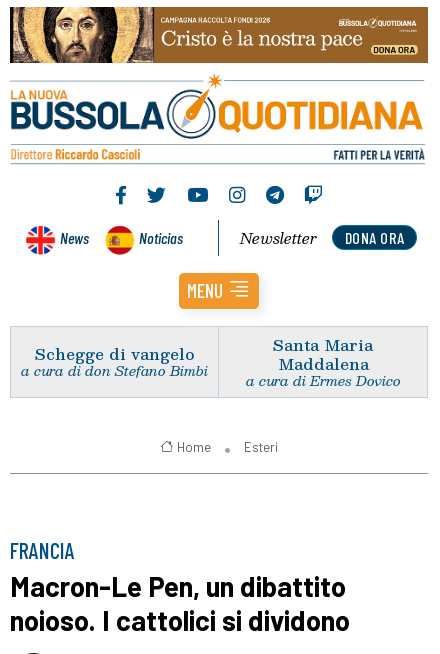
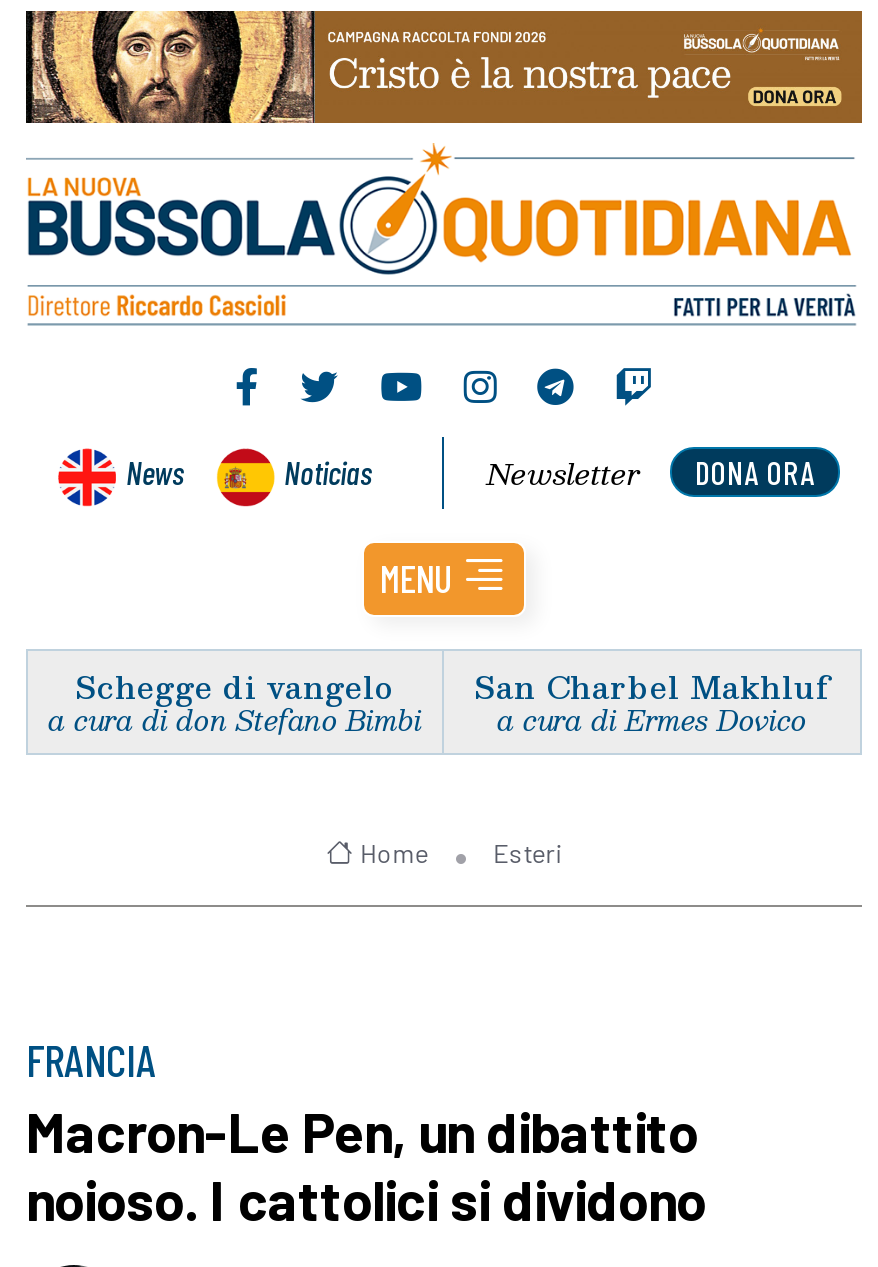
[273,332,373,376] Santa Maria | Maddalena -> [474,660,830,710] San Charbel Makhluf

